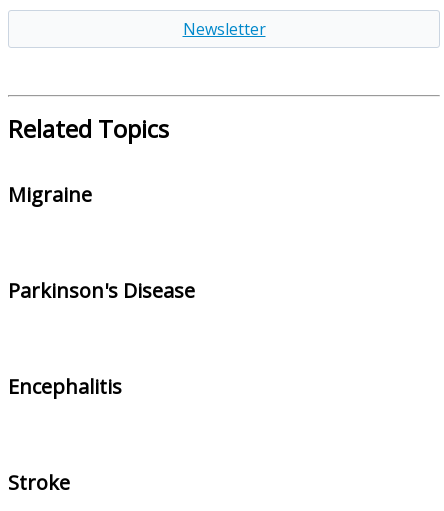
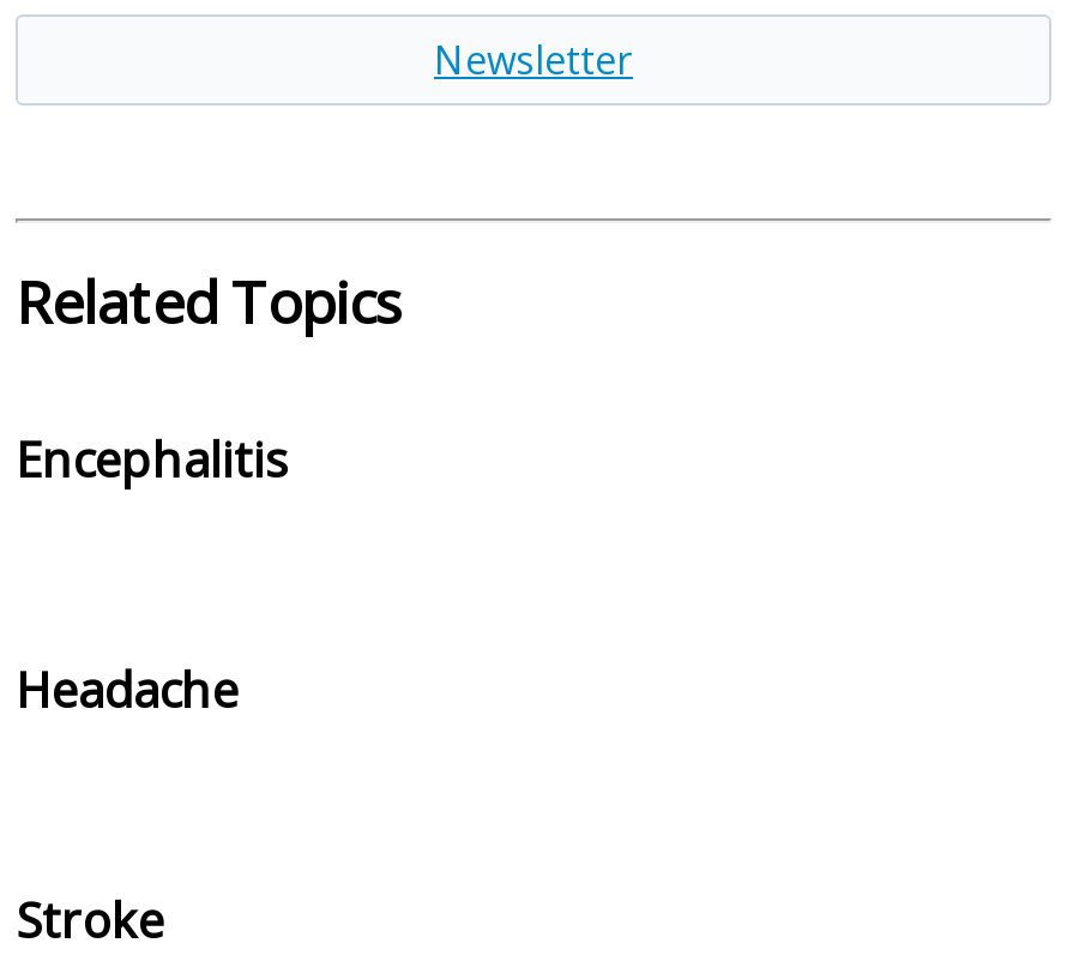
[8,181,92,208] Migraine -> none
[8,277,195,304] Parkinson's Disease -> none
moved [8,373,122,400] -> [16,427,289,492]: Encephalitis
none -> [16,657,239,722] Headache

